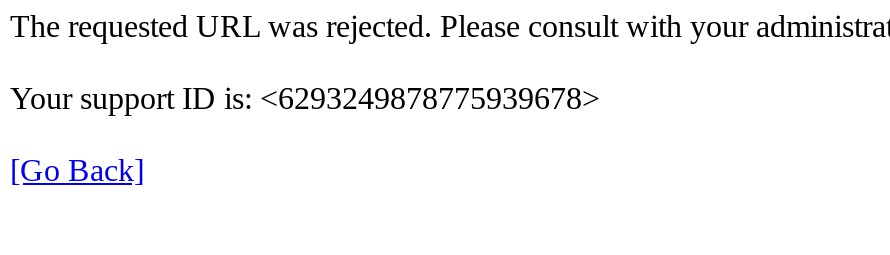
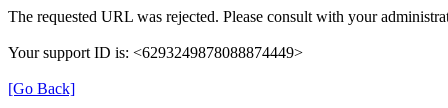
[10,81,600,115] Your support ID is: <6293249878775939678> -> [8,44,303,61] Your support ID is: <6293249878088874449>

